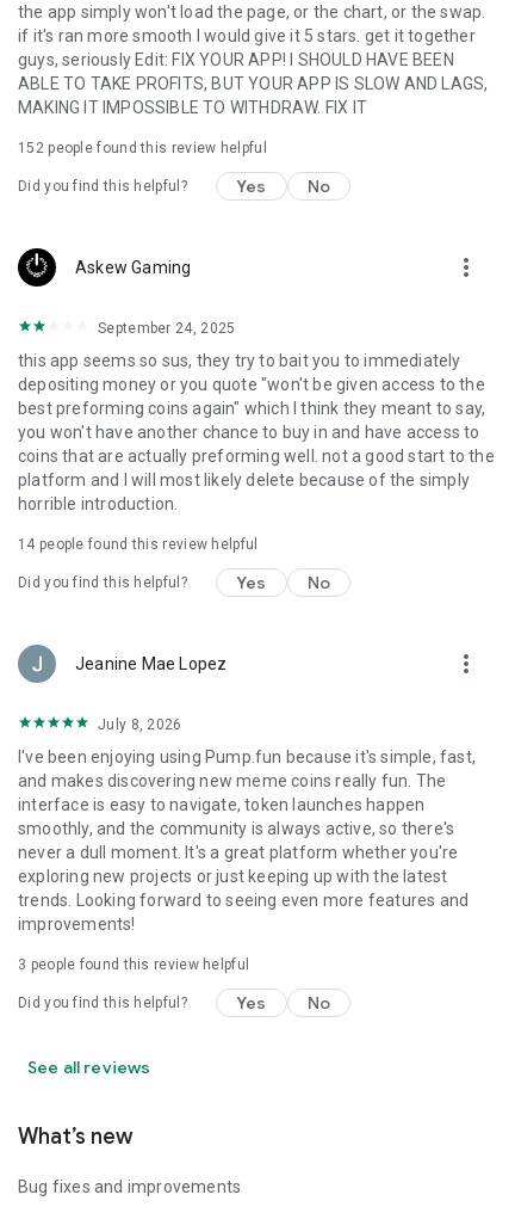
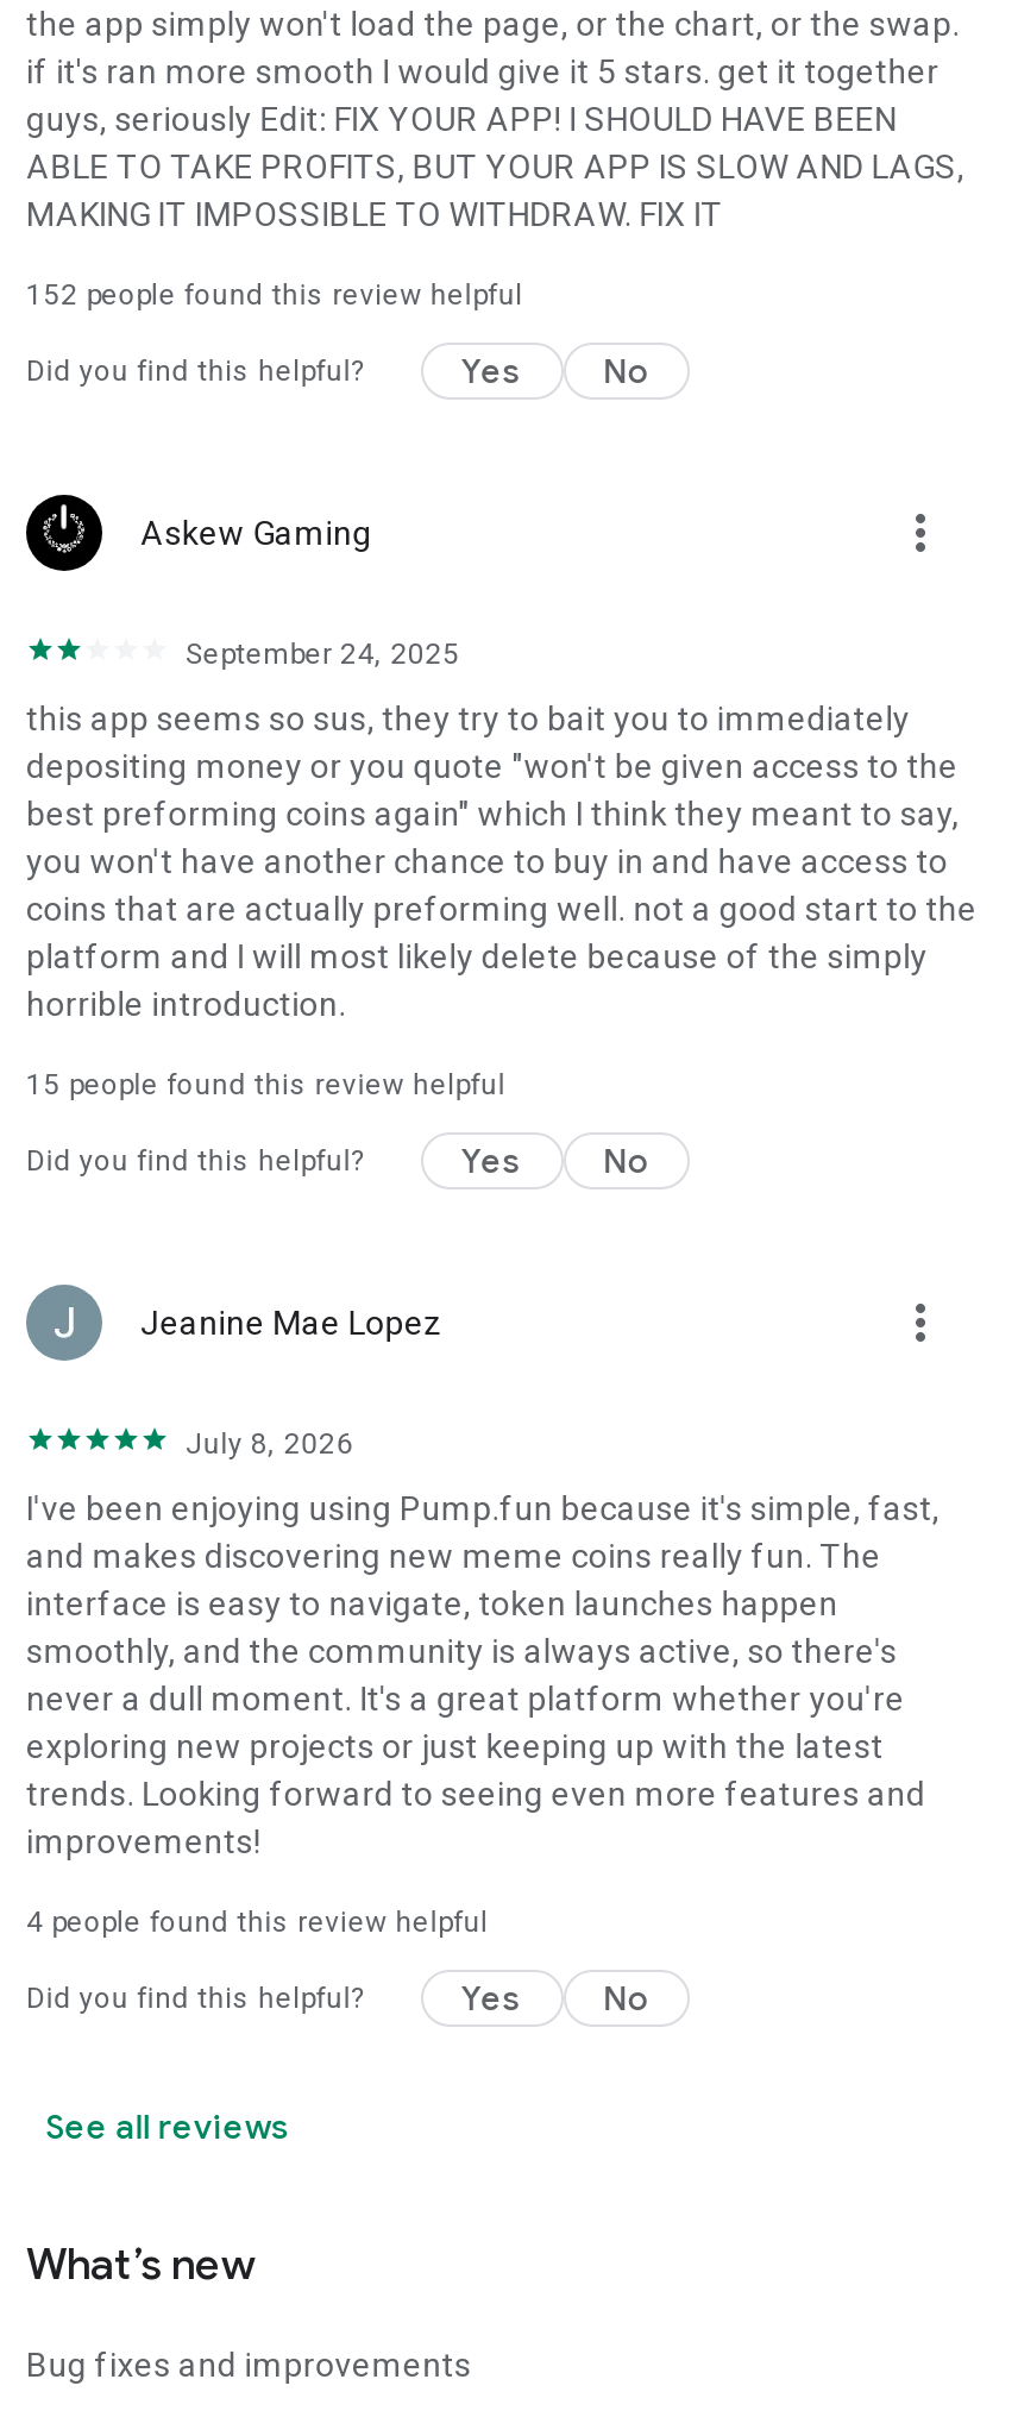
[18,536,258,553] 14 people found this review helpful -> [26,1068,505,1101] 15 people found this review helpful
[18,956,249,973] 3 people found this review helpful -> [26,1906,488,1939] 4 people found this review helpful

